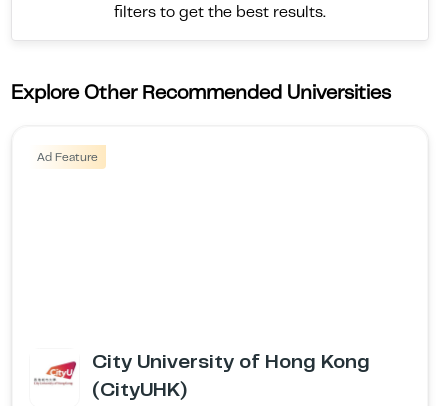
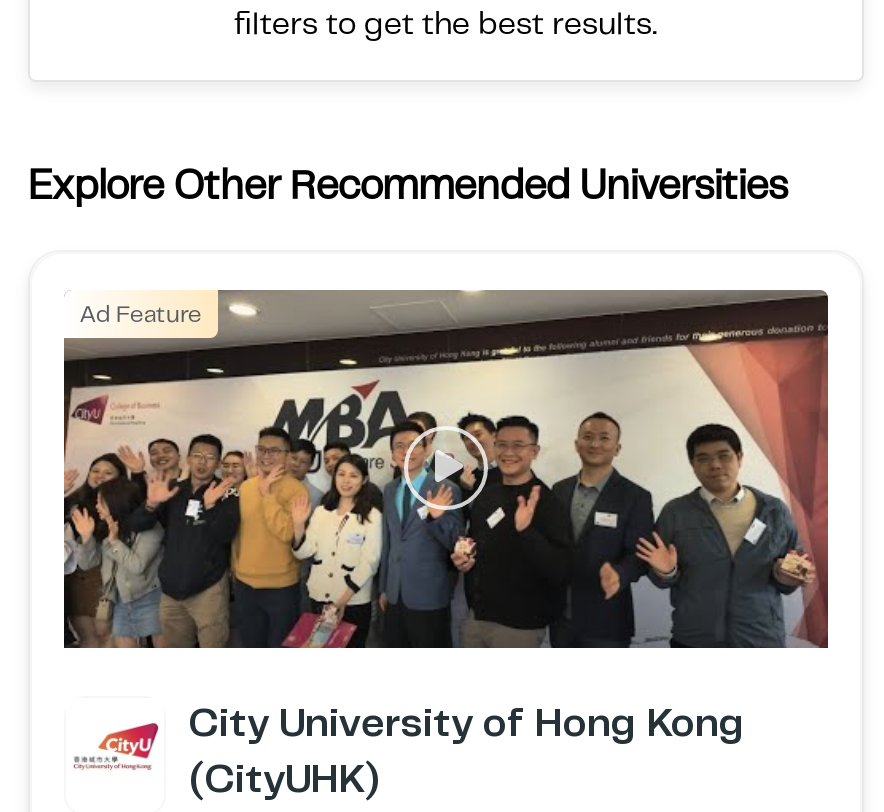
none -> [62,288,830,650] [image]

